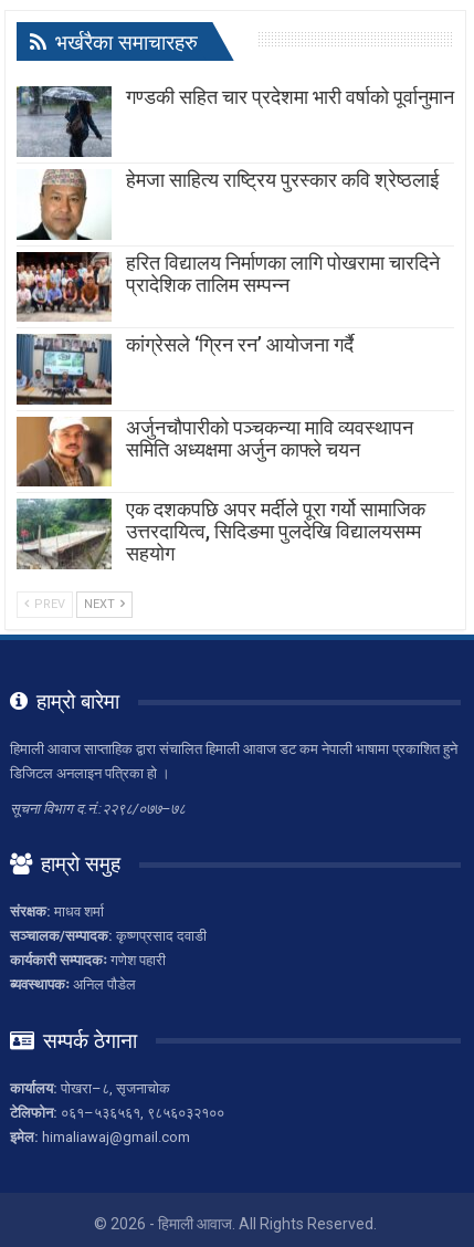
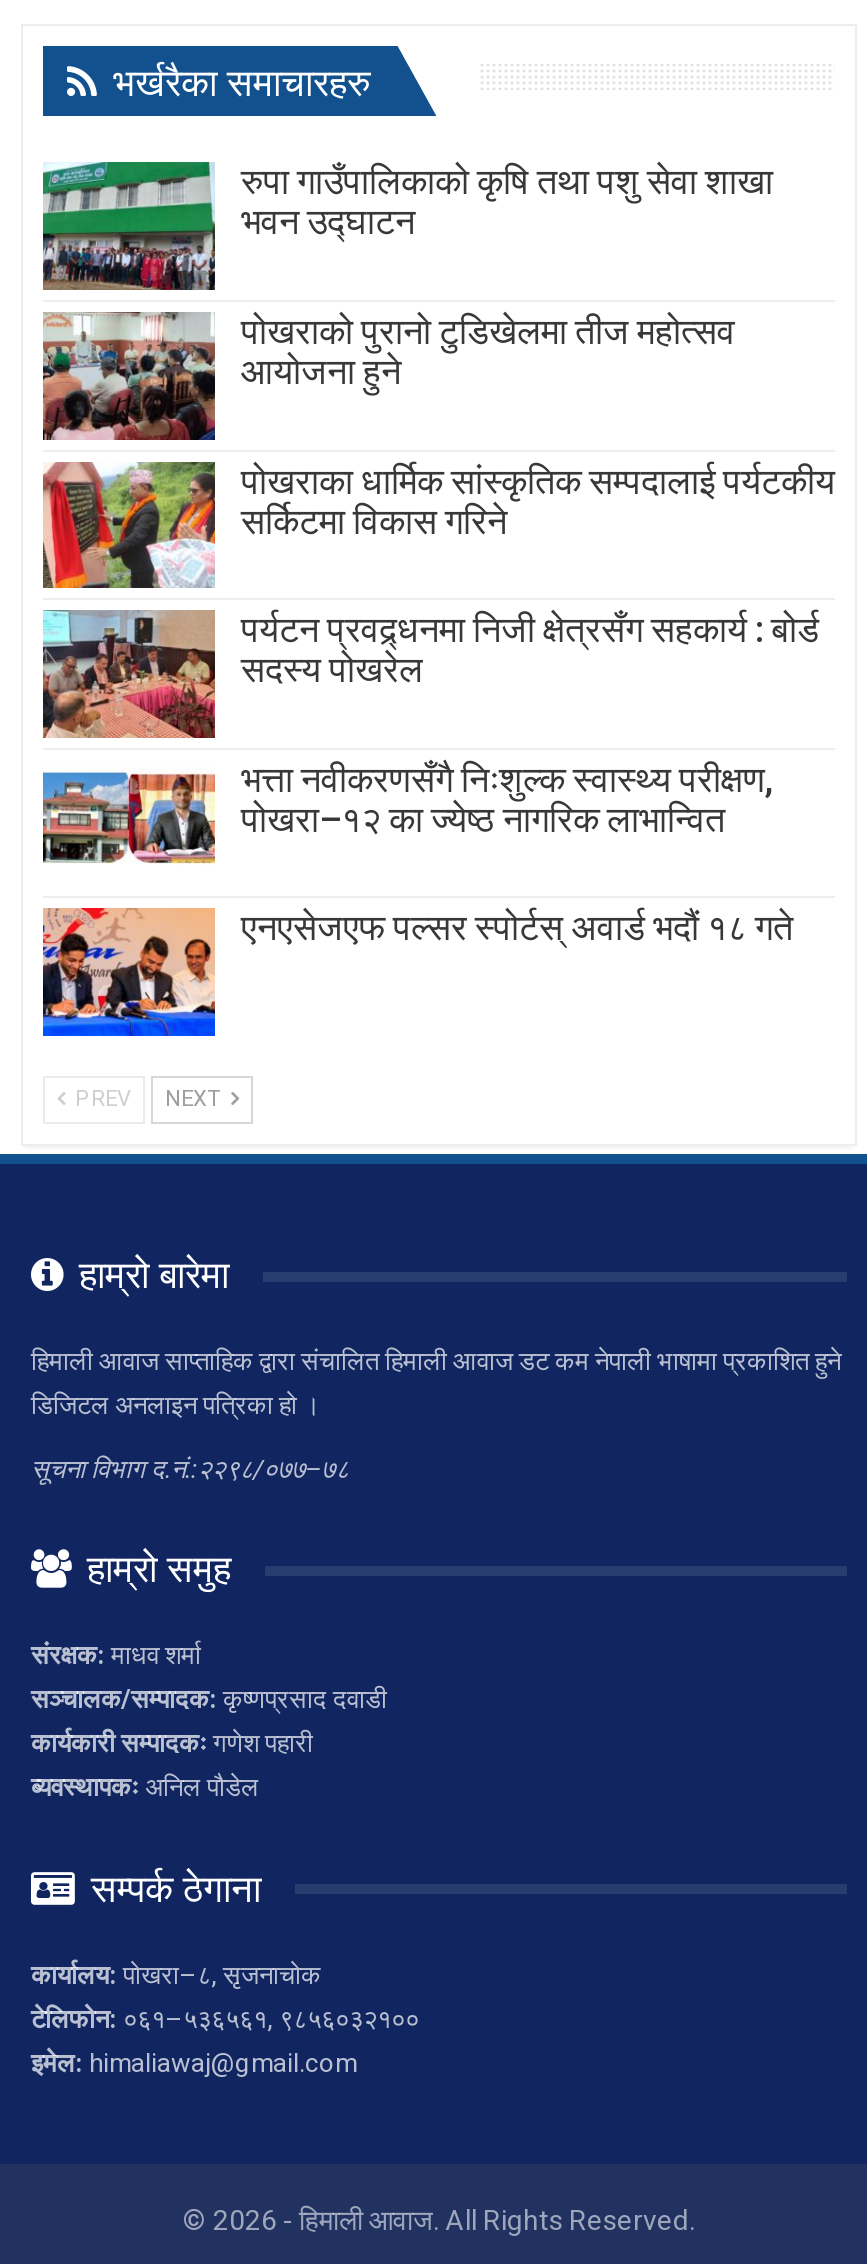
[15,85,454,158] [image] | गण्डकी सहित चार प्रदेशमा भारी वर्षाको पूर्वानुमान -> [43,160,773,292] [image] | रुपा गाउँपालिकाको कृषि तथा पशु सेवा शाखा | भवन उद्घाटन
[17,168,439,241] [image] | हेमजा साहित्य राष्ट्रिय पुरस्कार कवि श्रेष्ठलाई -> [41,310,735,442] [image] | पोखराको पुरानो टुडिखेलमा तीज महोत्सव | आयोजना हुने
[15,251,440,322] [image] | हरित विद्यालय निर्माणका लागि पोखरामा चारदिने | प्रादेशिक तालिम सम्पन्न -> [41,459,835,590] [image] | पोखराका धार्मिक सांस्कृतिक सम्पदालाई पर्यटकीय | सर्किटमा विकास गरिने
[15,333,354,406] [image] | कांग्रेसले ‘ग्रिन रन’ आयोजना गर्दै -> [41,608,819,740] [image] | पर्यटन प्रवद्र्धनमा निजी क्षेत्रसँग सहकार्य : बोर्ड | सदस्य पोखरेल
[15,415,413,488] [image] | अर्जुनचौपारीको पञ्चकन्या मावि व्यवस्थापन | समिति अध्यक्षमा अर्जुन काफ्ले चयन -> [41,758,773,886] [image] | भत्ता नवीकरणसँगै निःशुल्क स्वास्थ्य परीक्षण, | पोखरा–१२ का ज्येष्ठ नागरिक लाभान्वित
[15,497,425,570] [image] | एक दशकपछि अपर मर्दीले पूरा गर्यो सामाजिक | उत्तरदायित्व, सिदिङमा पुलदेखि विद्यालयसम्म | सहयोग -> [41,906,793,1038] [image] | एनएसेजएफ पल्सर स्पोर्टस् अवार्ड भदौं १८ गते

